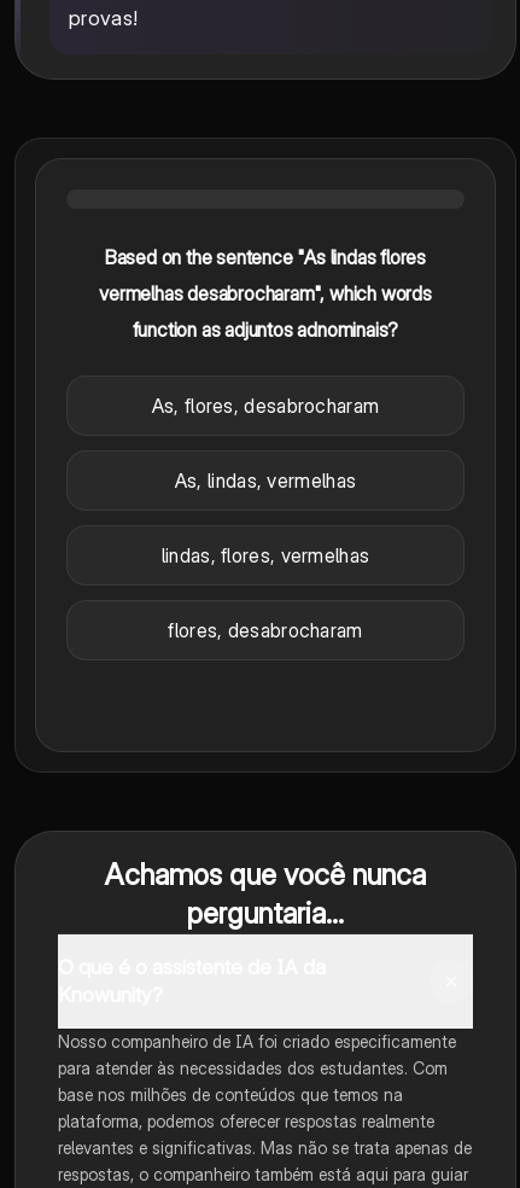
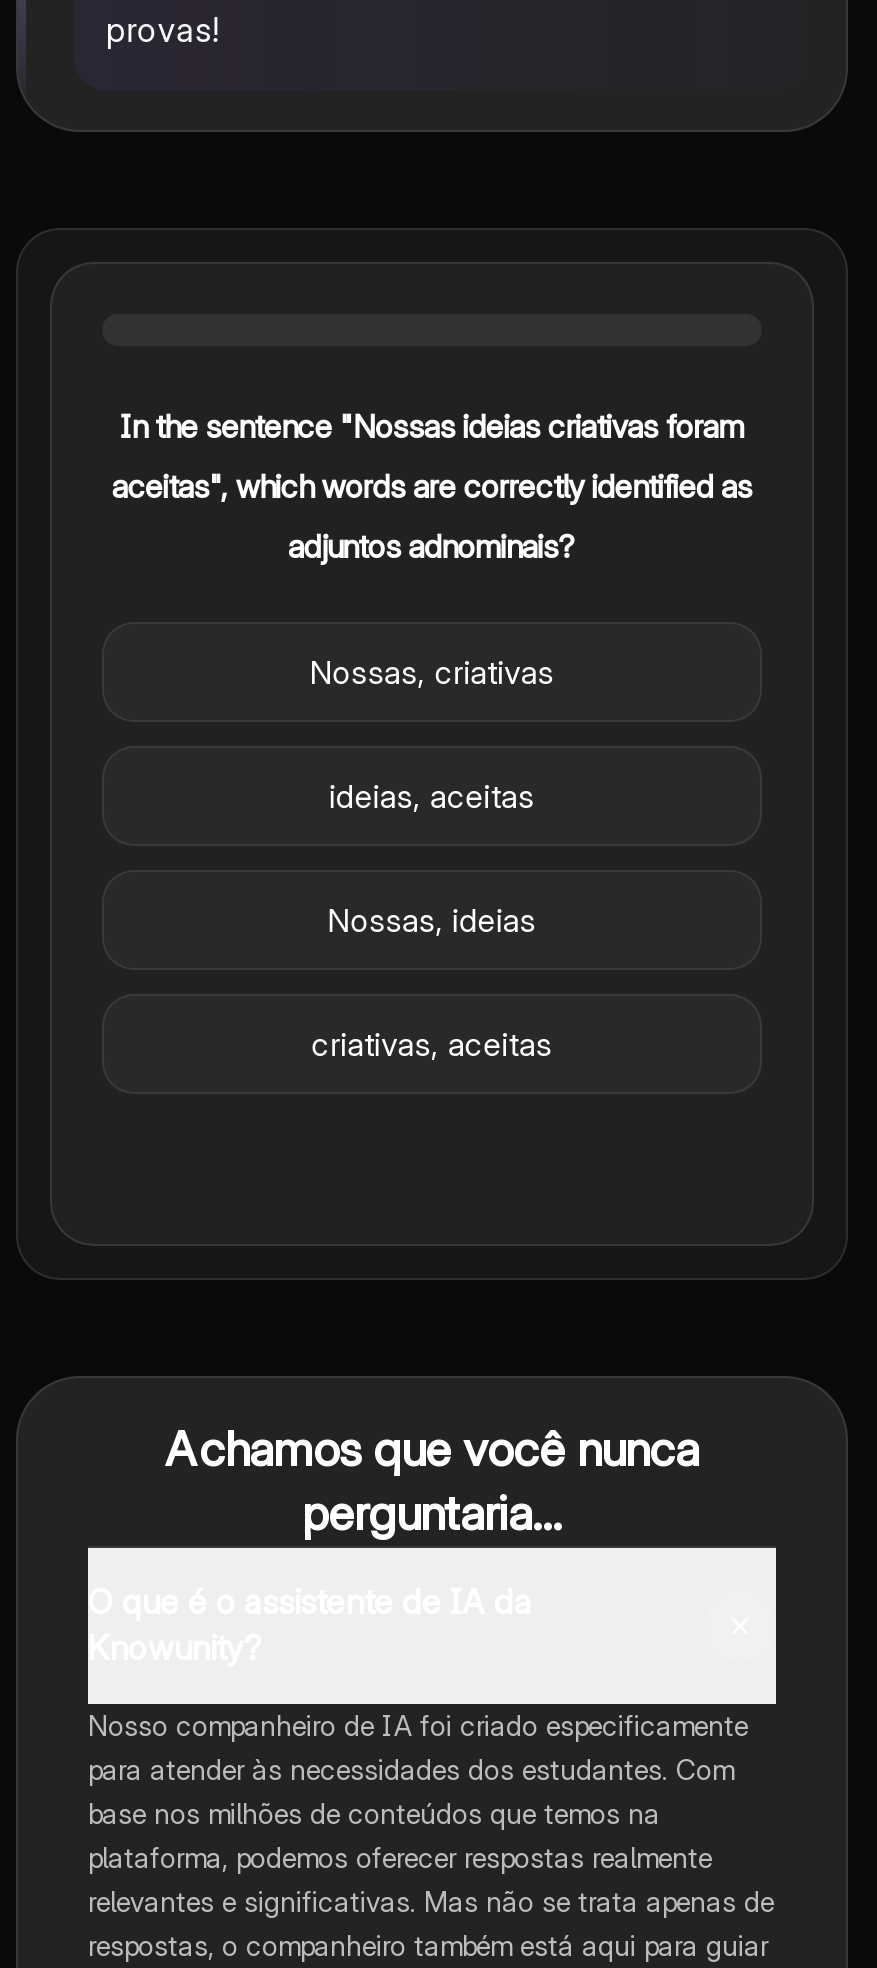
[105,245,426,269] Based on the sentence "As lindas flores -> [120,406,744,446] In the sentence "Nossas ideias criativas foram
[99,281,432,305] vermelhas desabrocharam", which words -> [112,466,752,506] aceitas", which words are correctly identified as
[132,317,399,341] function as adjuntos adnominais? -> [288,526,576,566] adjuntos adnominais?
[152,393,379,417] As, flores, desabrocharam -> [310,652,554,692] Nossas, criativas
[175,468,356,492] As, lindas, vermelhas -> [330,776,534,816] ideias, aceitas
[161,543,369,567] lindas, flores, vermelhas -> [328,900,536,940] Nossas, ideias
[168,618,363,642] flores, desabrocharam -> [312,1024,552,1064] criativas, aceitas

